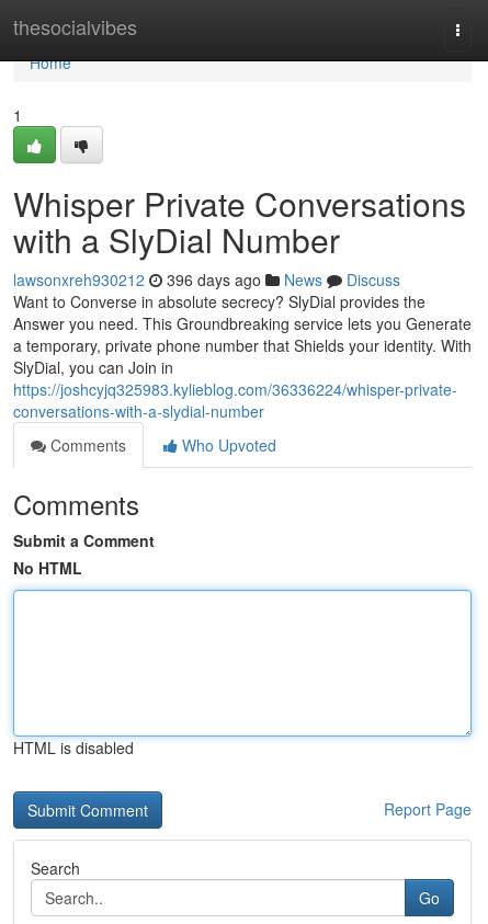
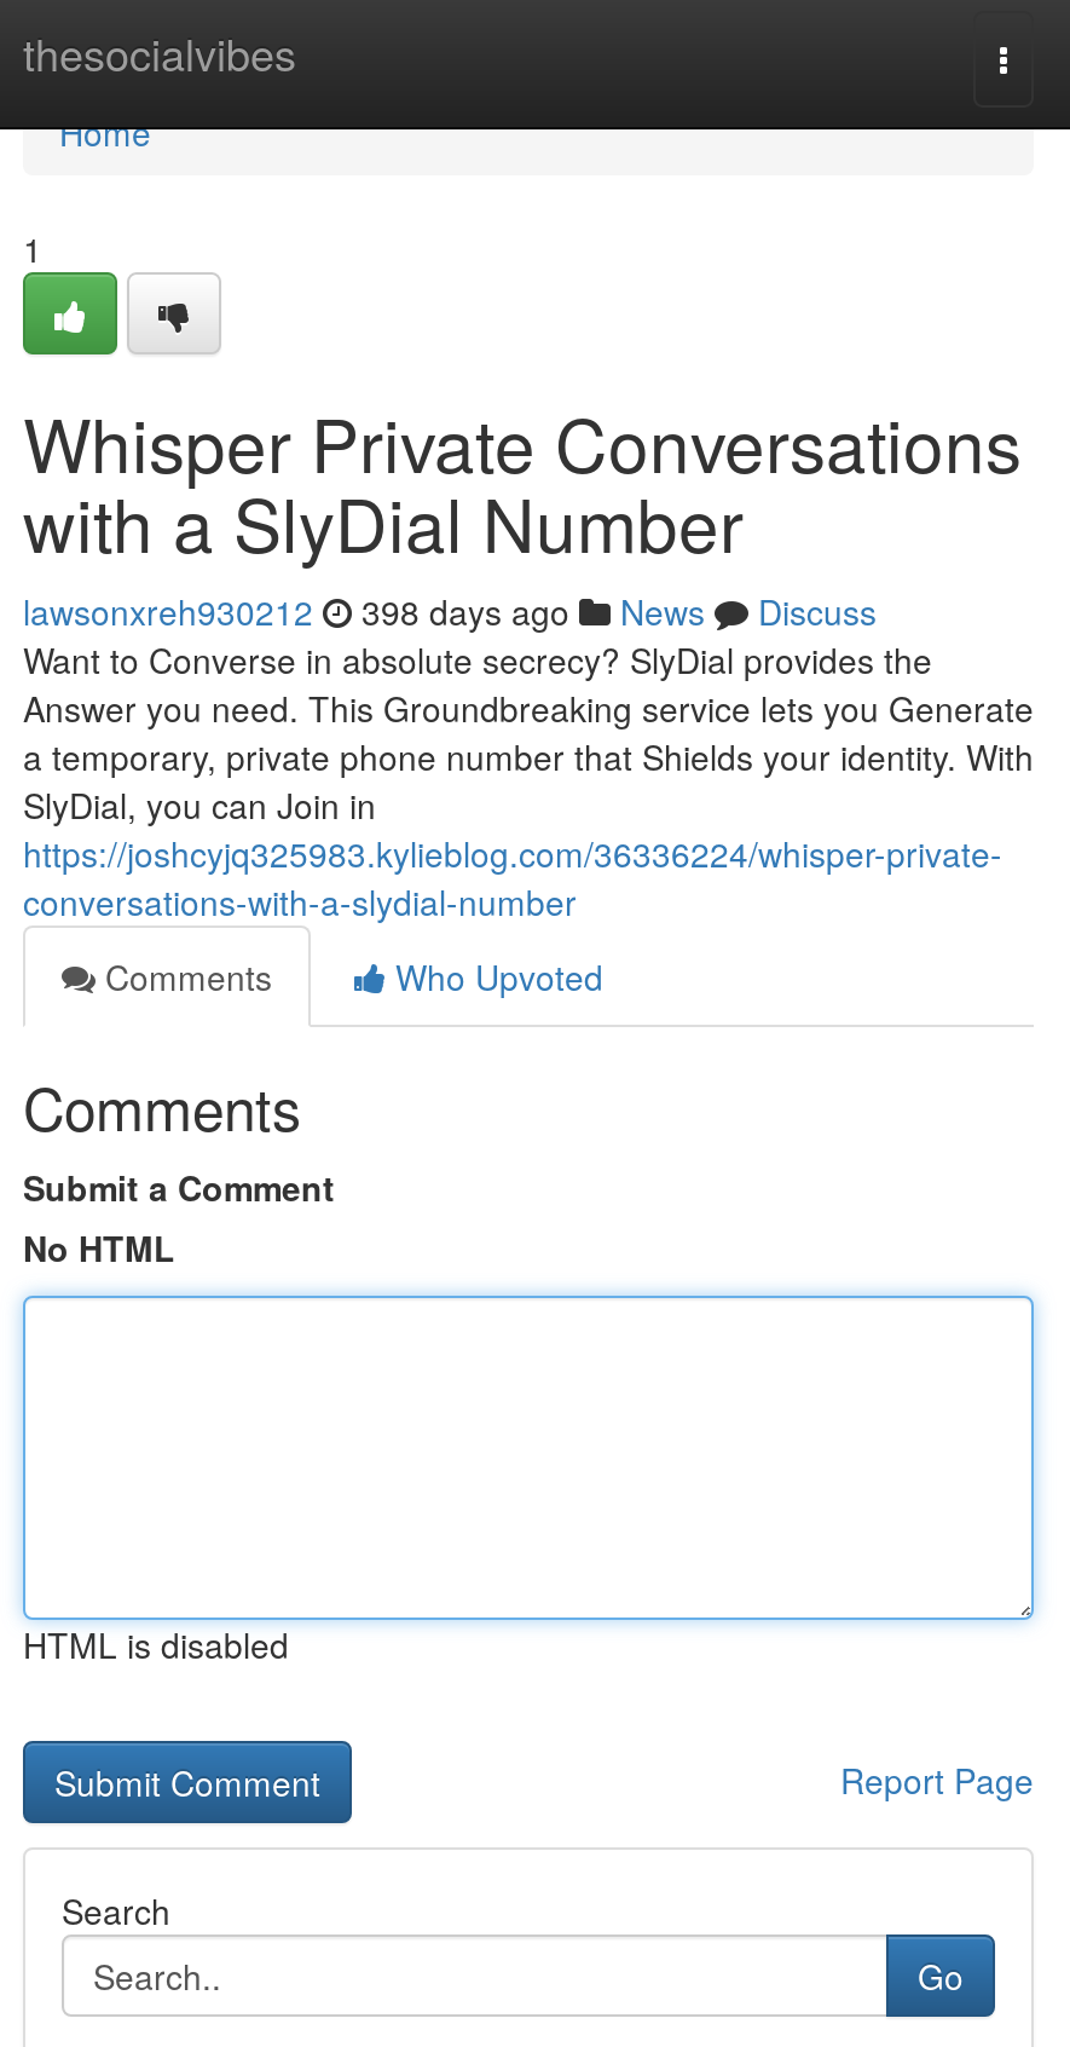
[13,269,400,290] lawsonxreh930212 396 days ago News Discuss -> [23,587,877,635] lawsonxreh930212 398 days ago News Discuss

